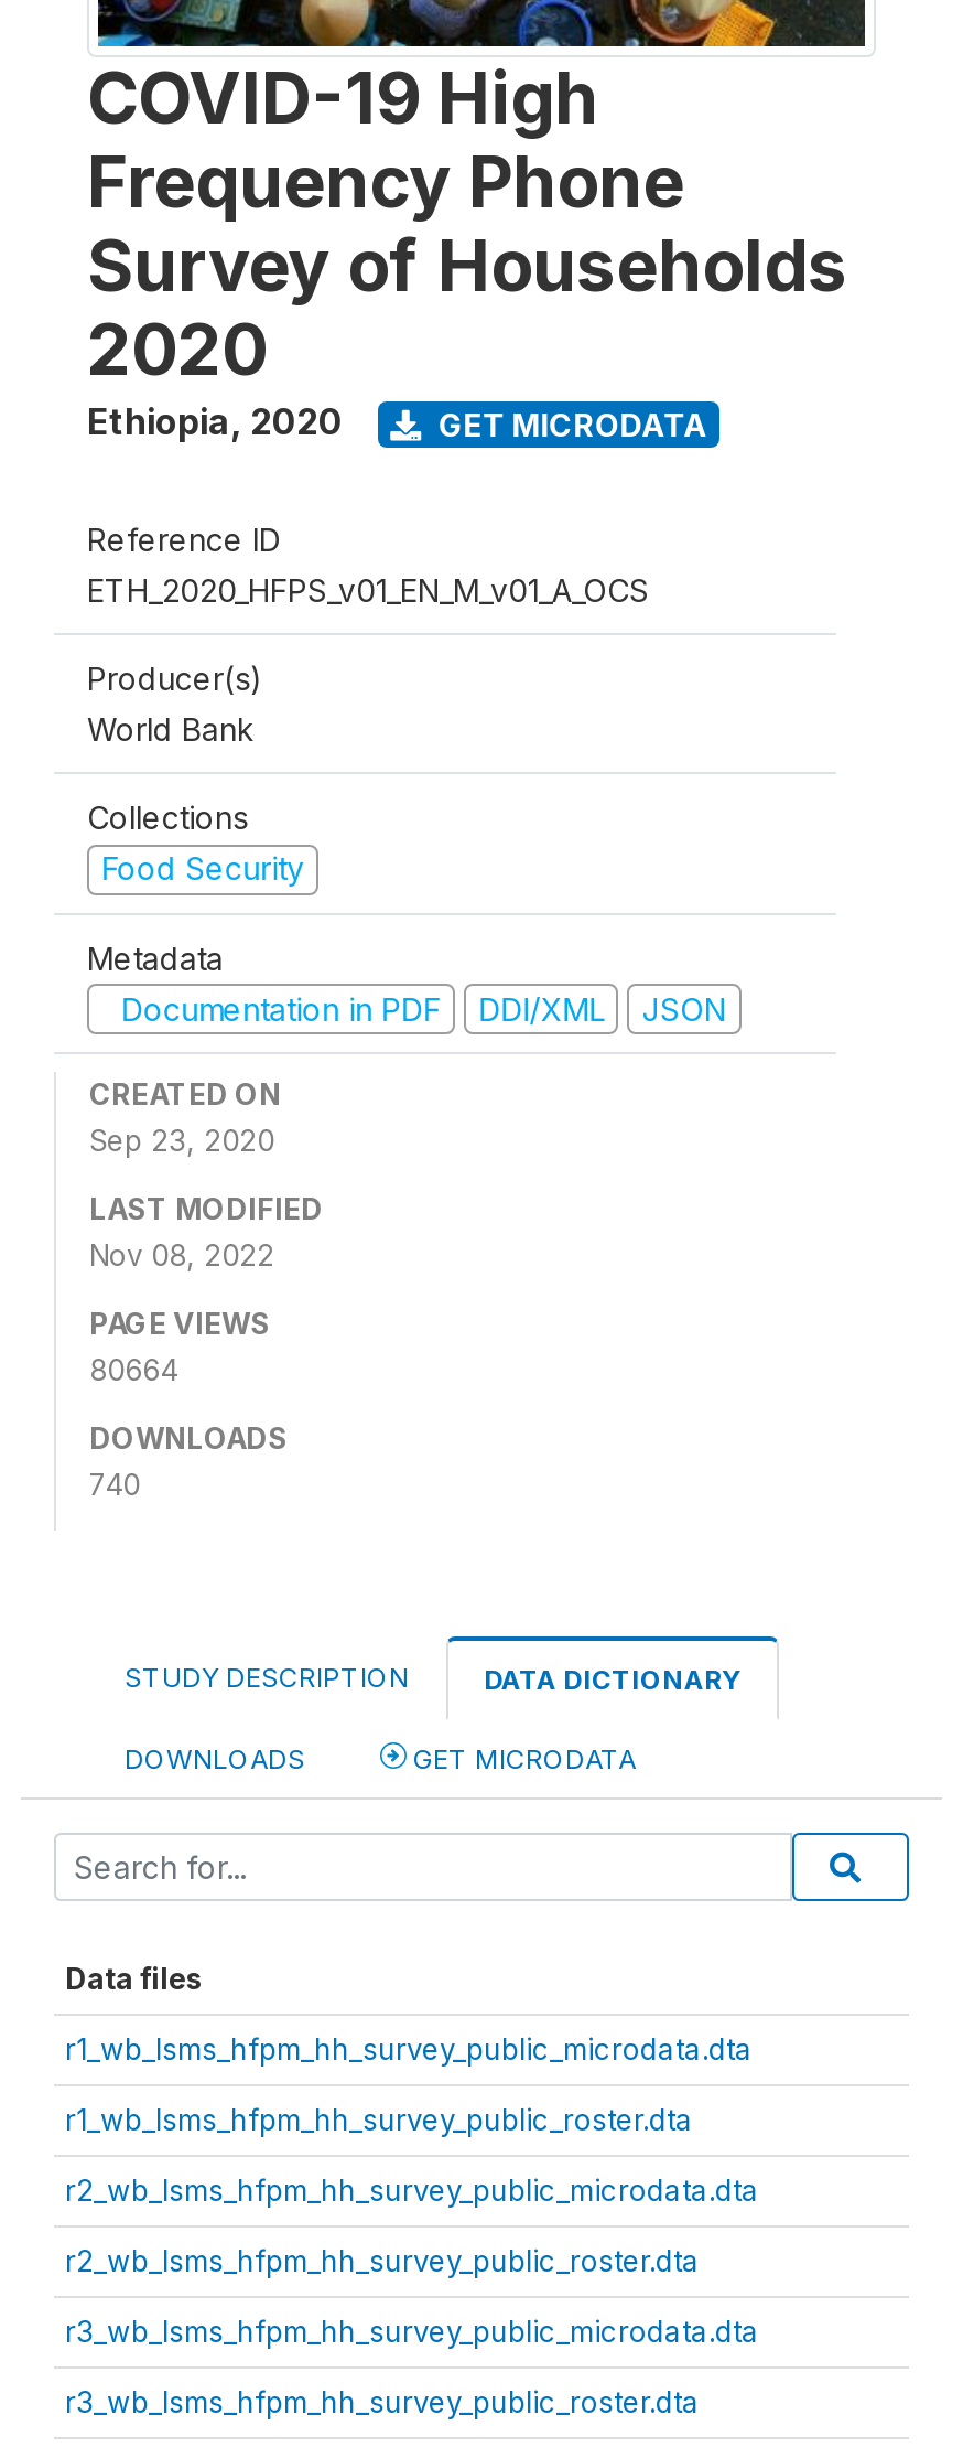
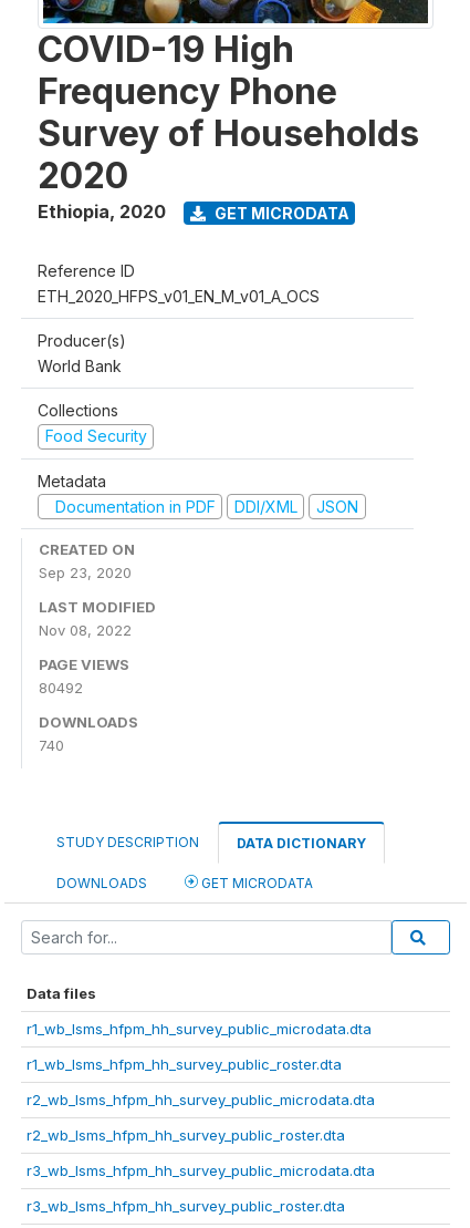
[89,1353,177,1388] 80664 -> [39,679,83,697] 80492

